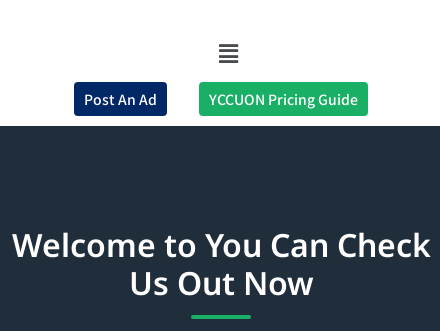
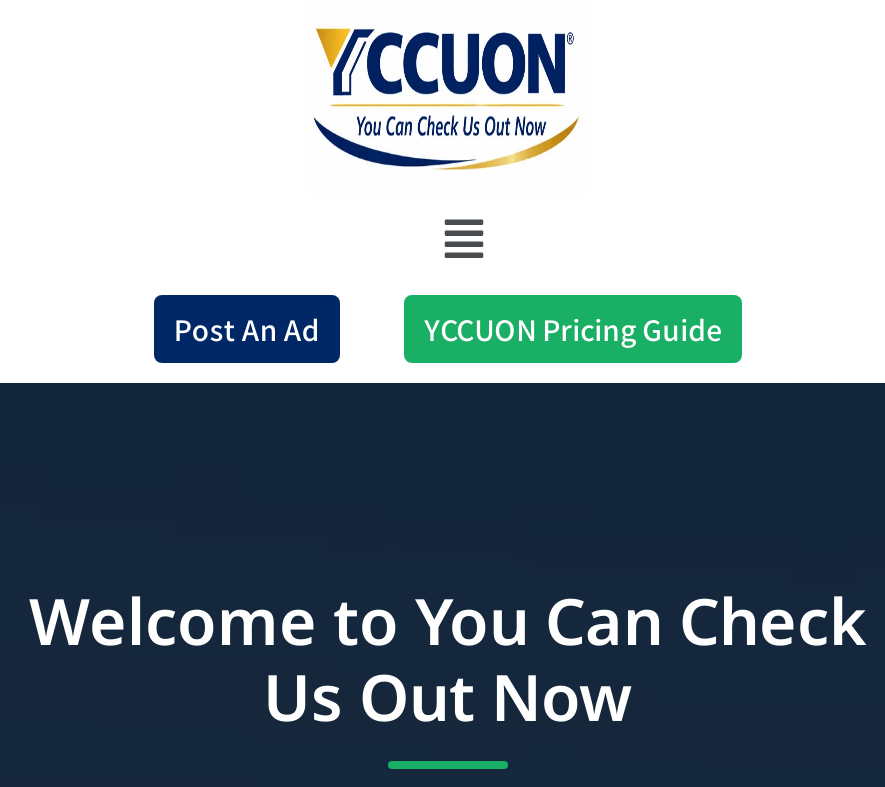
none -> [312,27,580,171] [image]

